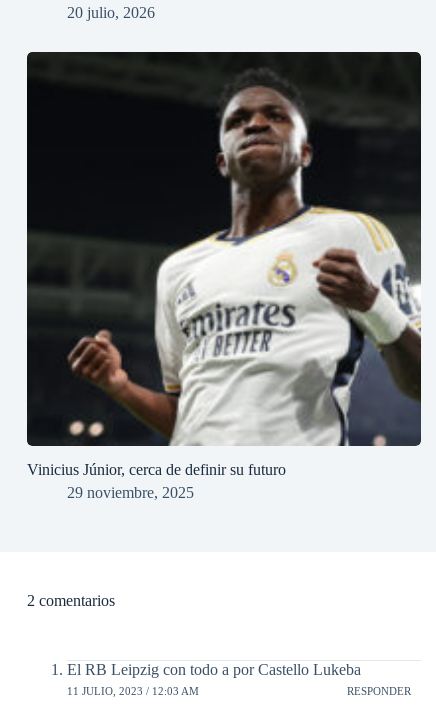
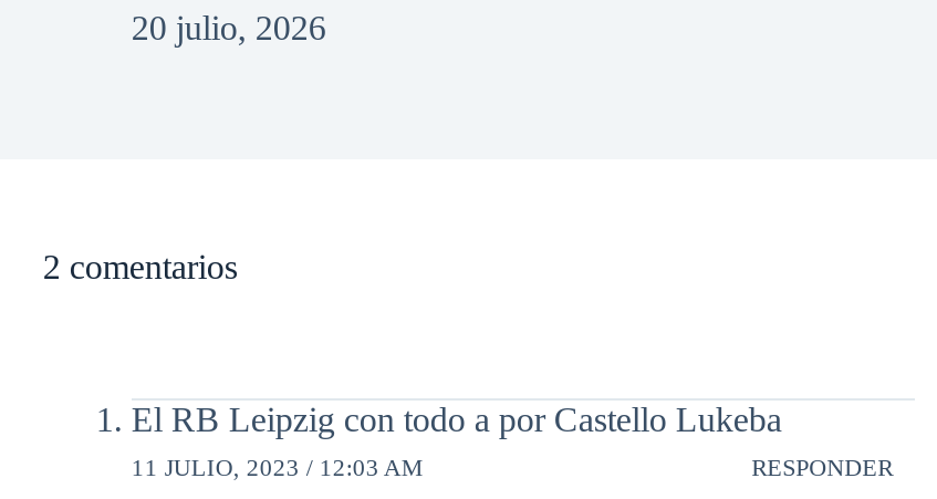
[26,51,422,501] [image] | Vinicius Júnior, cerca de definir su futuro | 29 noviembre, 2025 -> none

